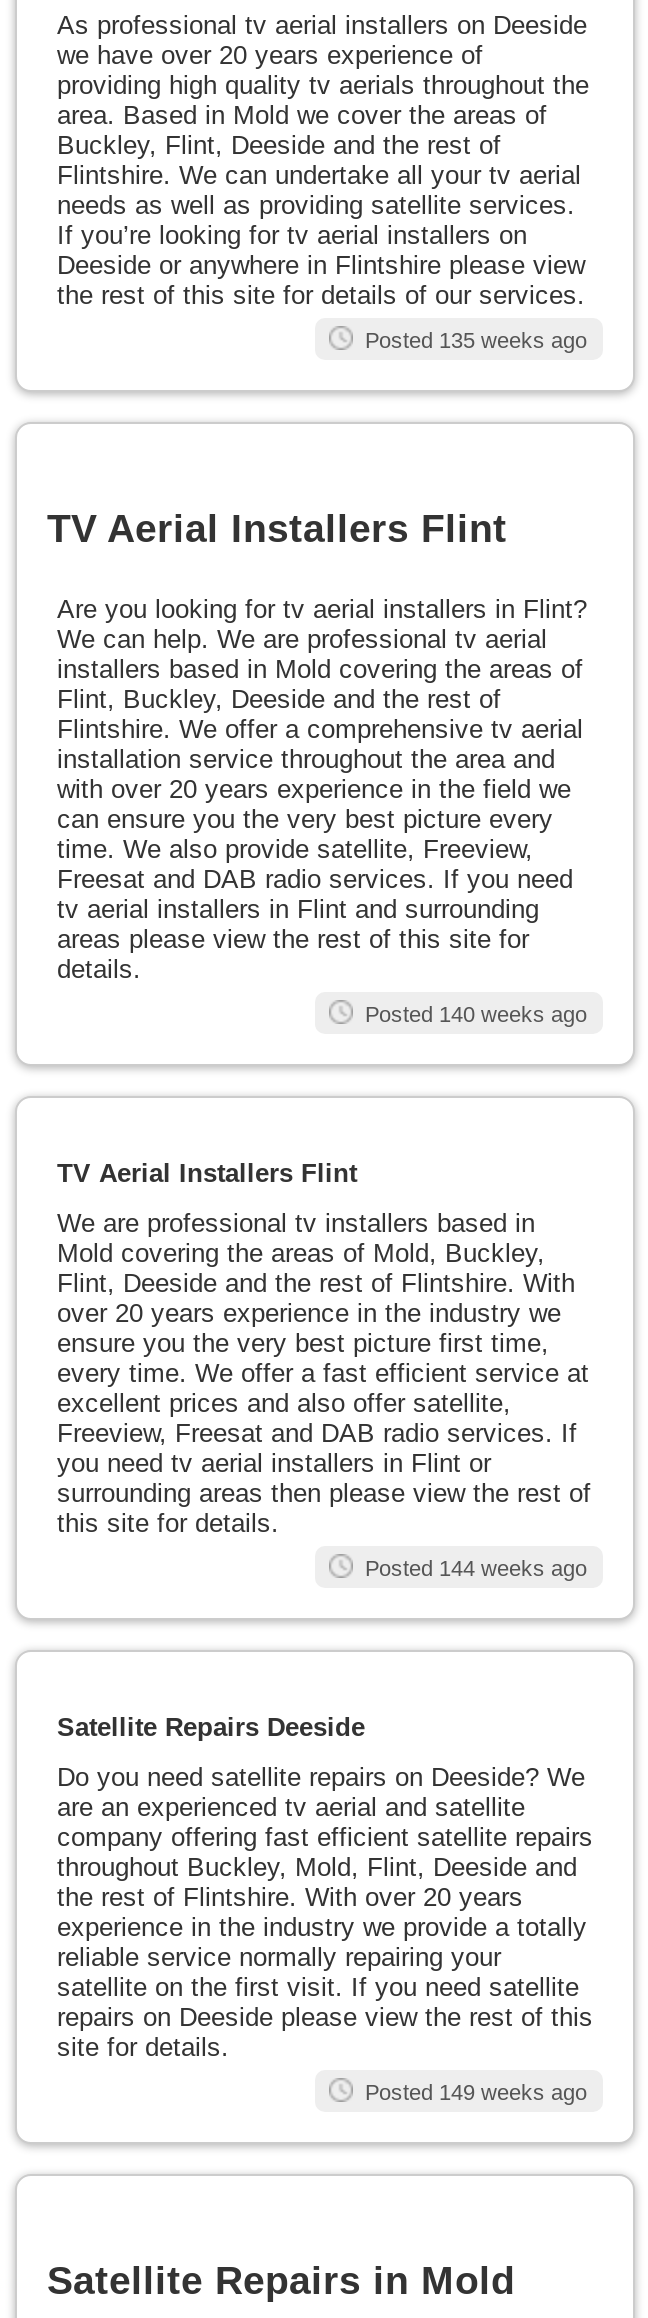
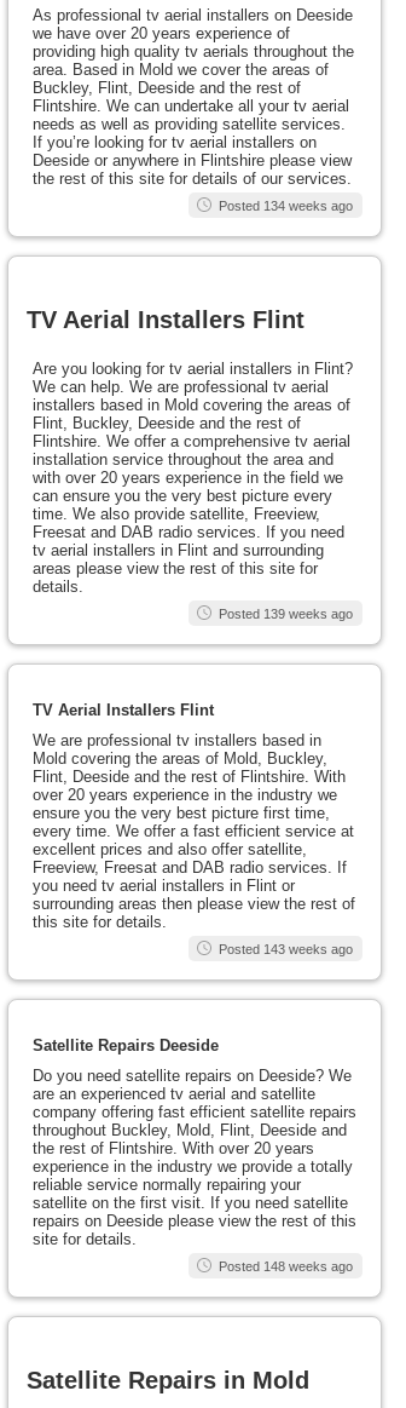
[365,328,587,352] Posted 135 weeks ago -> [219,198,353,213] Posted 134 weeks ago
[365,1002,587,1026] Posted 140 weeks ago -> [219,607,353,621] Posted 139 weeks ago
[365,1556,587,1580] Posted 144 weeks ago -> [219,942,353,957] Posted 143 weeks ago
[365,2080,587,2104] Posted 149 weeks ago -> [219,1259,353,1274] Posted 148 weeks ago

